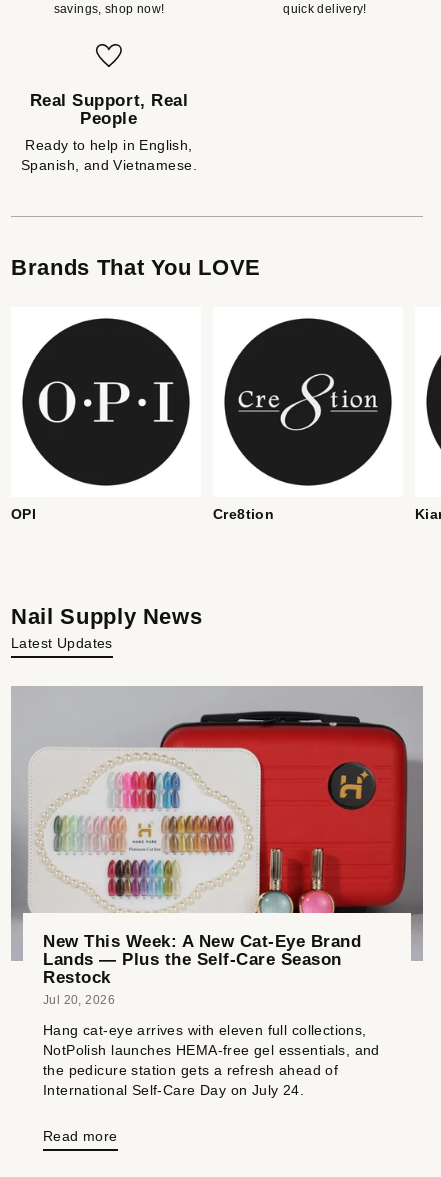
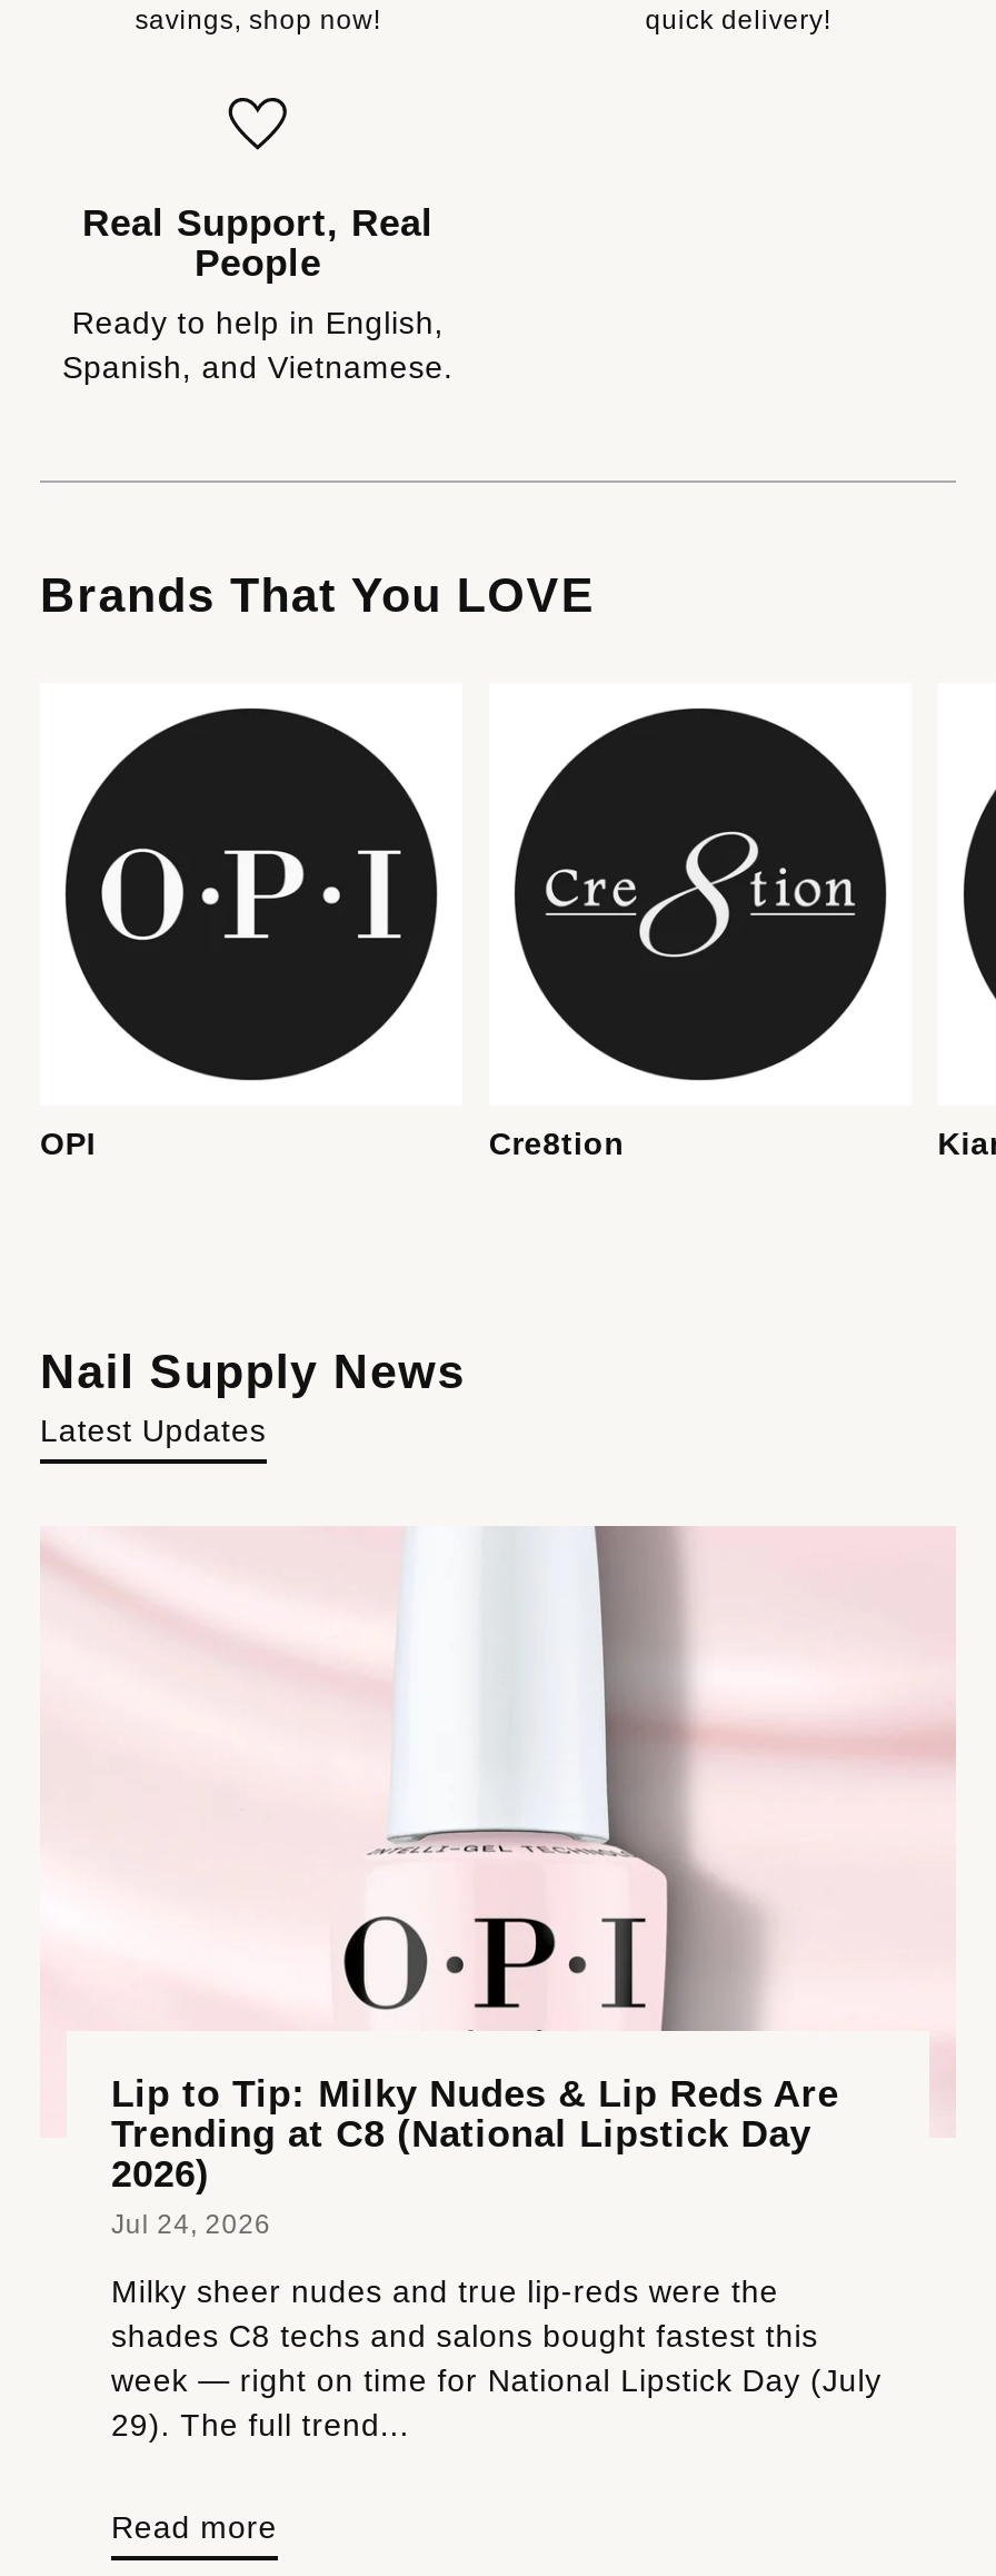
[10,686,424,1007] [image] | New This Week: A New Cat-Eye Brand | Lands — Plus the Self-Care Season | Restock | Jul 20, 2026 -> [40,1528,956,2239] [image] | Lip to Tip: Milky Nudes & Lip Reds Are | Trending at C8 (National Lipstick Day | 2026) | Jul 24, 2026
[43,1023,380,1098] Hang cat-eye arrives with eleven full collections, | NotPolish launches HEMA-free gel essentials, and | the pedicure station gets a refresh ahead of | International Self-Care Day on July 24. -> [111,2275,882,2442] Milky sheer nudes and true lip-reds were the | shades C8 techs and salons bought fastest this | week — right on time for National Lipstick Day (July | 29). The full trend...

